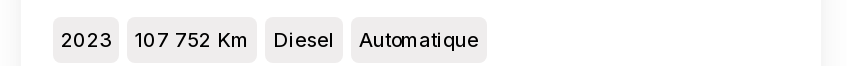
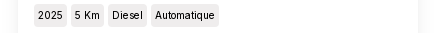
[61,27,249,51] 2023 | 107 752 Km -> [38,9,100,21] 2025 | 5 Km

